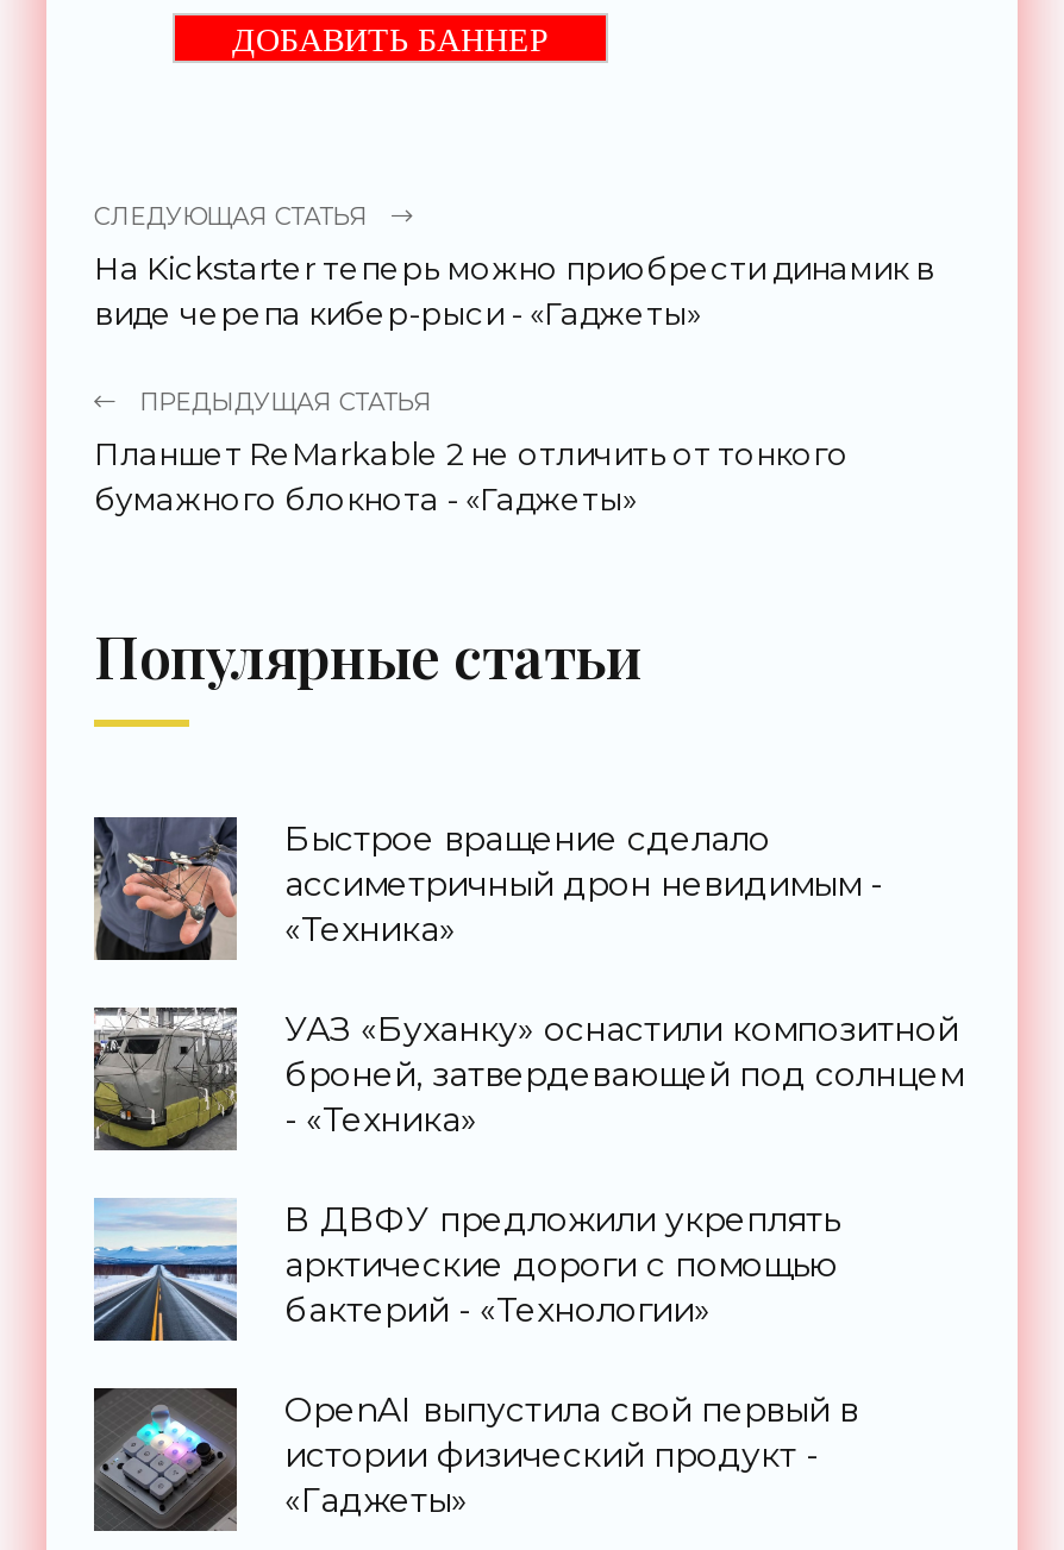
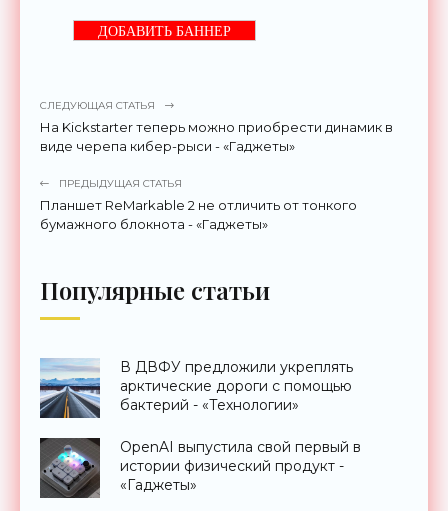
[92,815,963,1141] [image] | Быстрое вращение сделало | ассиметричный дрон невидимым - | «Техника» | УАЗ «Буханку» оснастили композитной | броней, затвердевающей под солнцем | - «Техника» -> none
[94,1005,239,1150] [image] -> none

